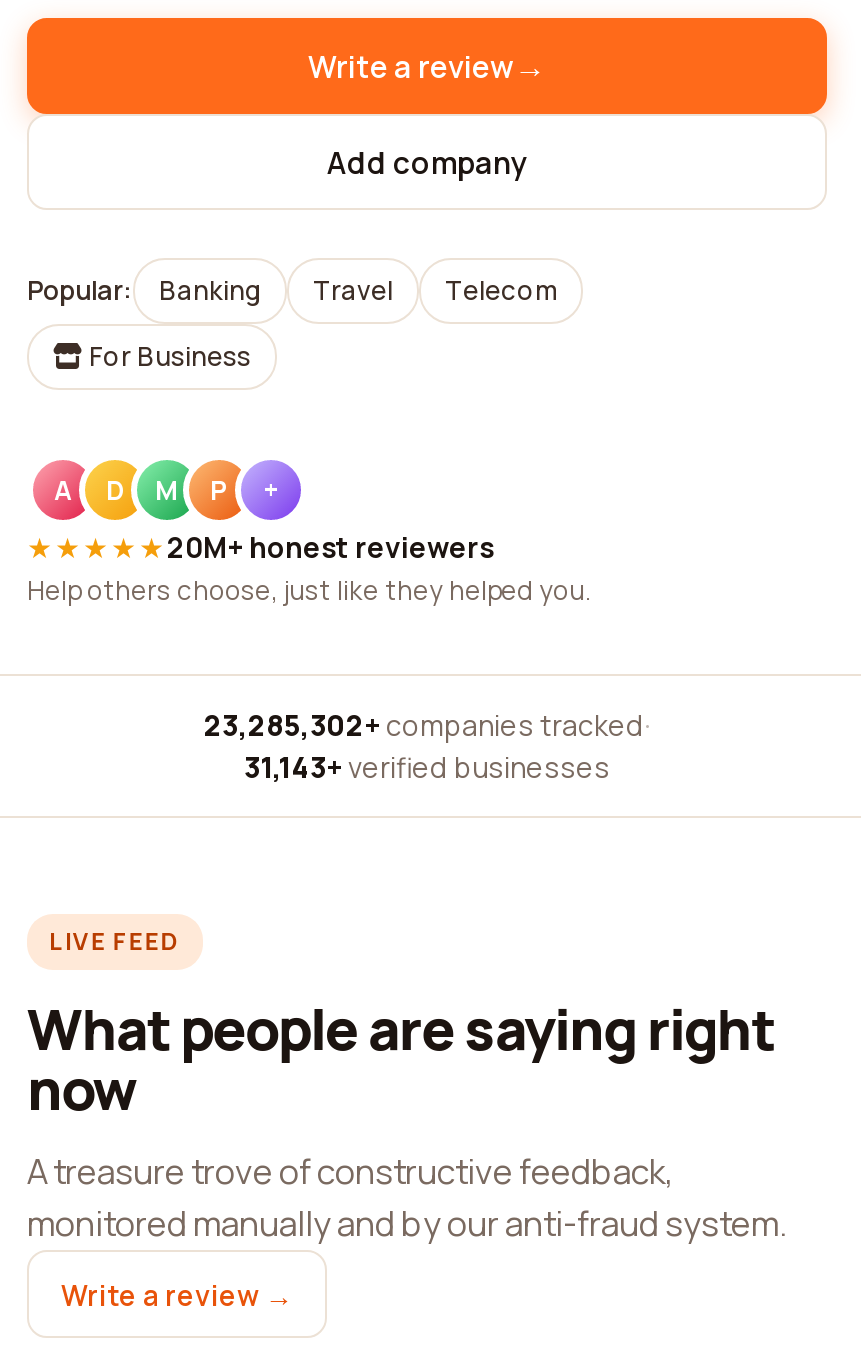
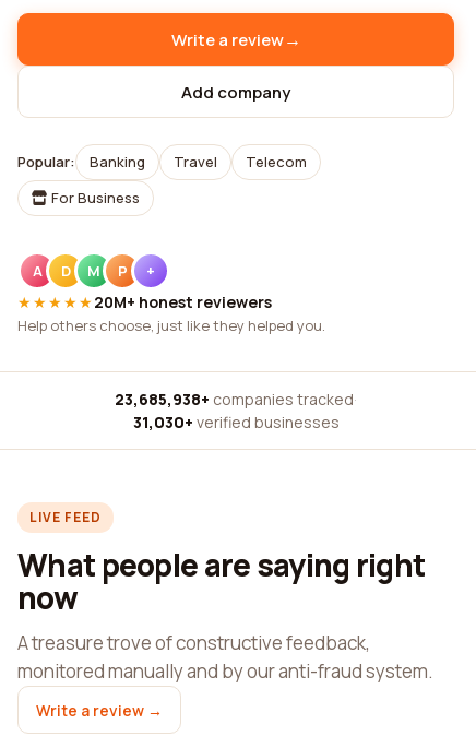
[204,706,650,744] 23,285,302+ companies tracked · -> [115,389,357,409] 23,685,938+ companies tracked ·
[244,748,610,786] 31,143+ verified businesses -> [133,412,339,432] 31,030+ verified businesses

